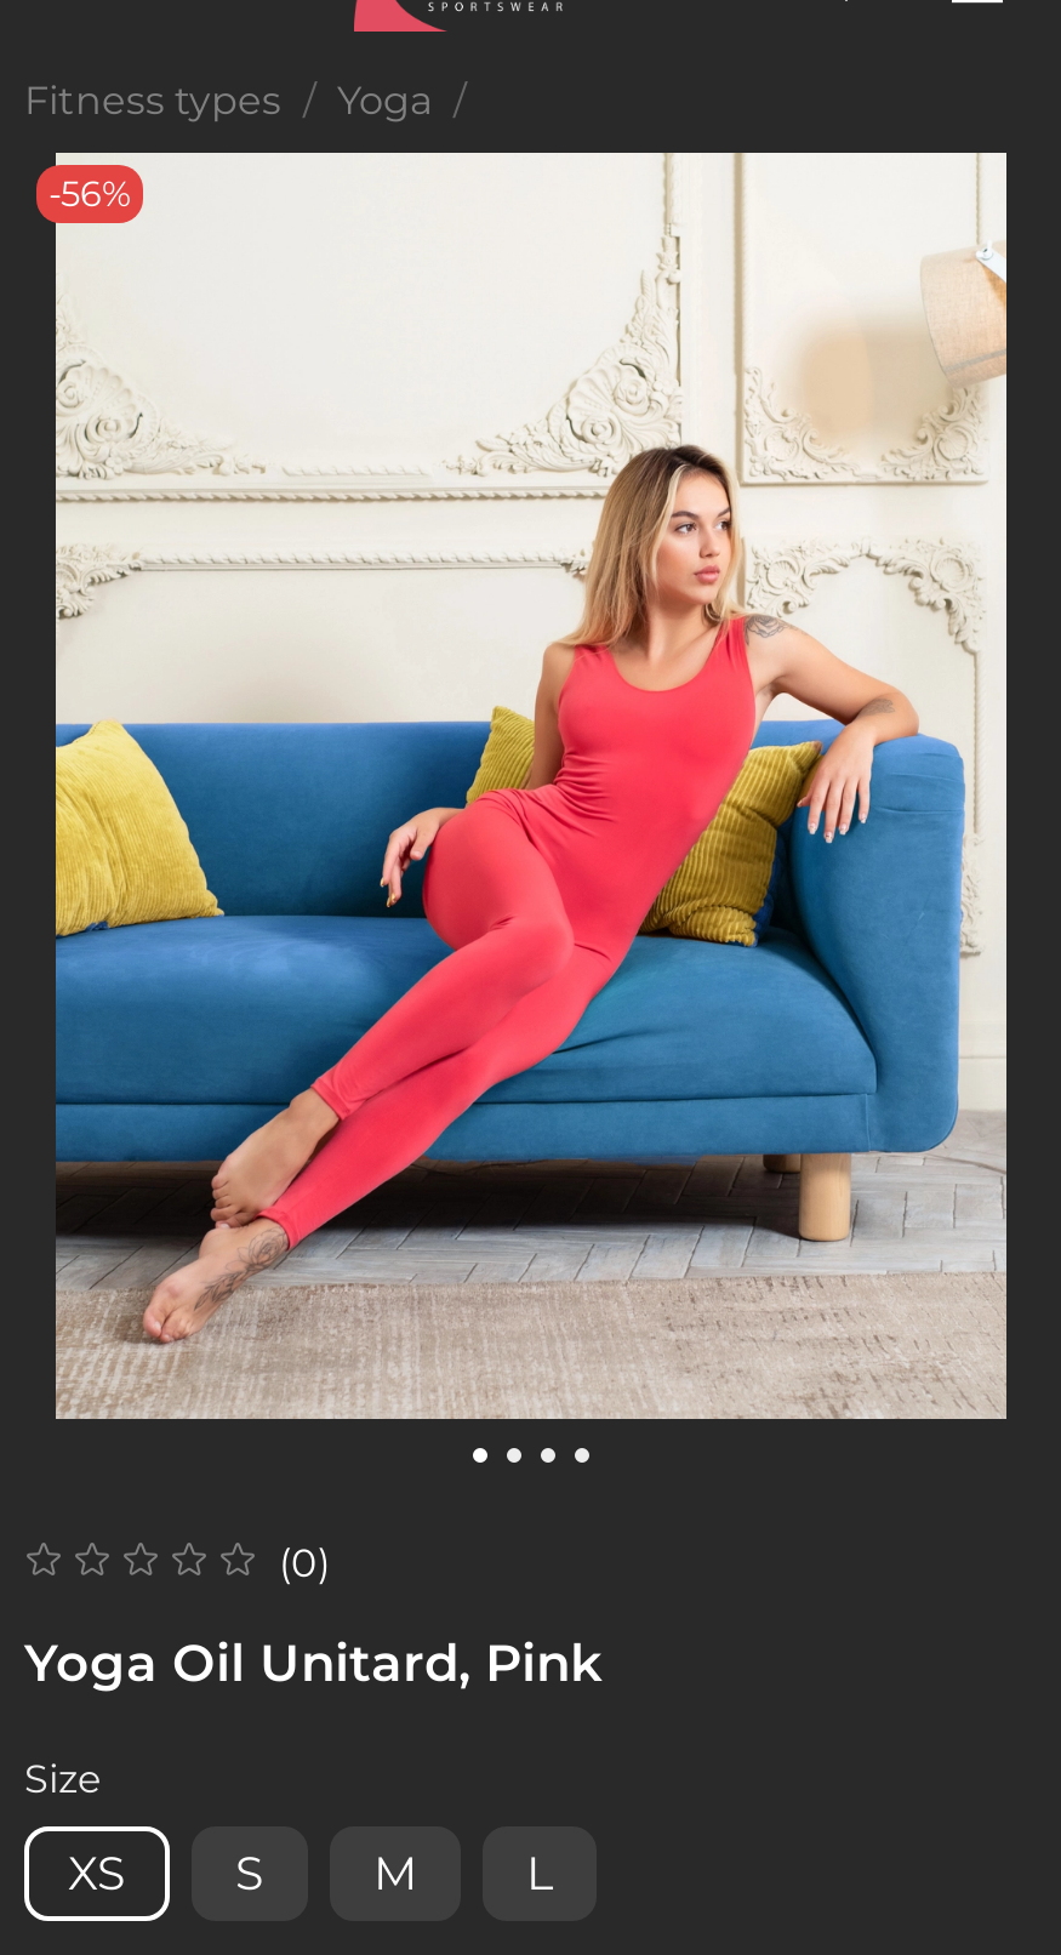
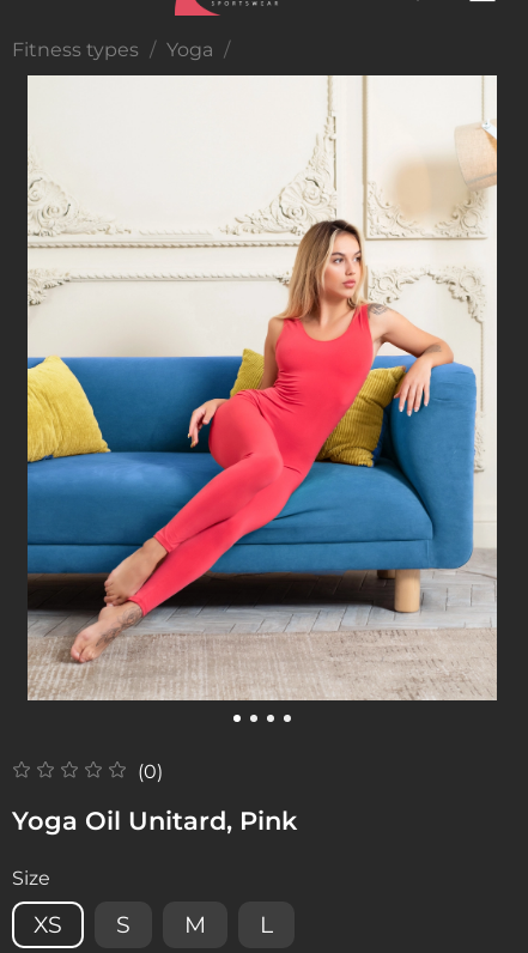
[49,172,131,216] -56% -> none

